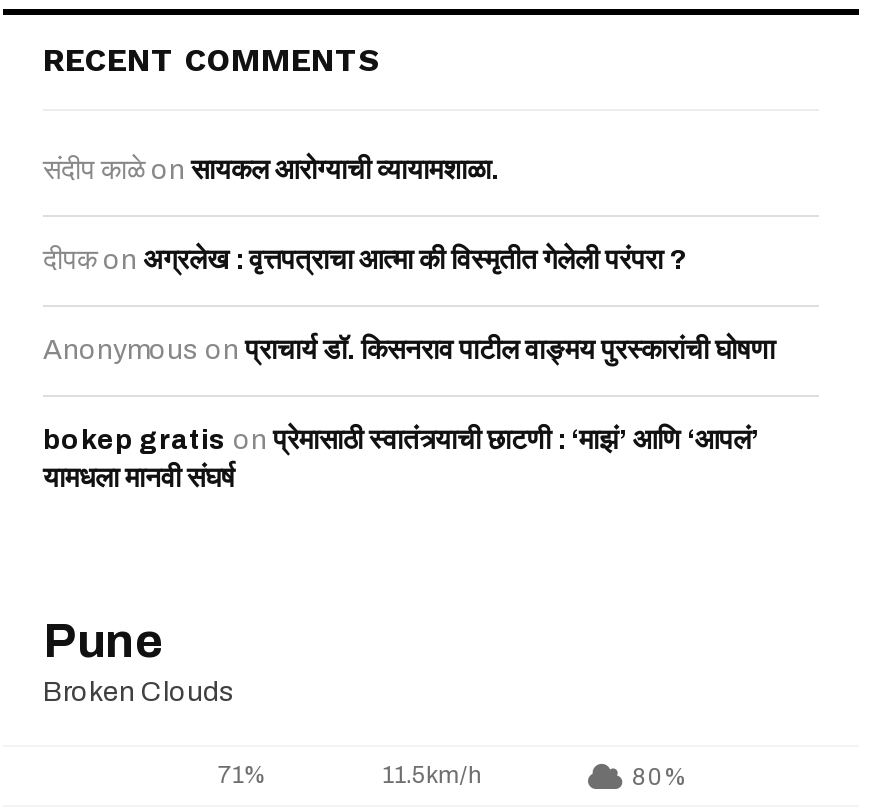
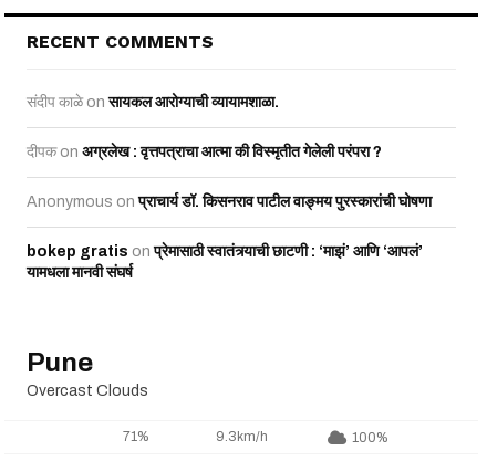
[43,676,235,706] Broken Clouds -> [27,382,148,399] Overcast Clouds
[382,760,686,790] 11.5km/h | 80% -> [216,429,389,445] 9.3km/h | 100%

